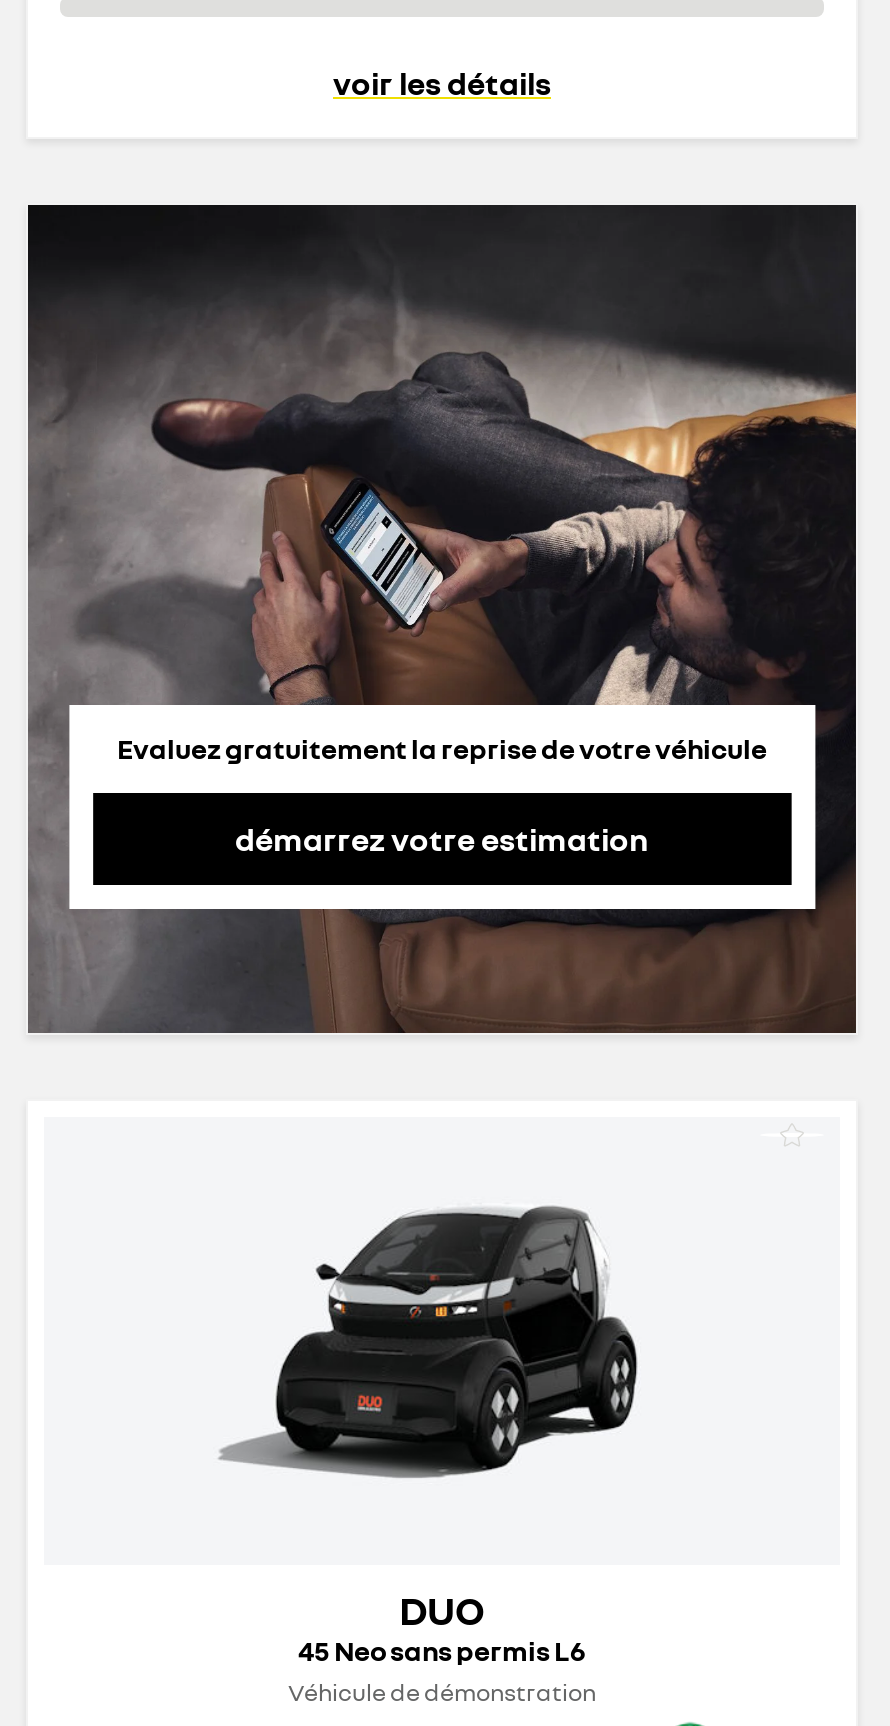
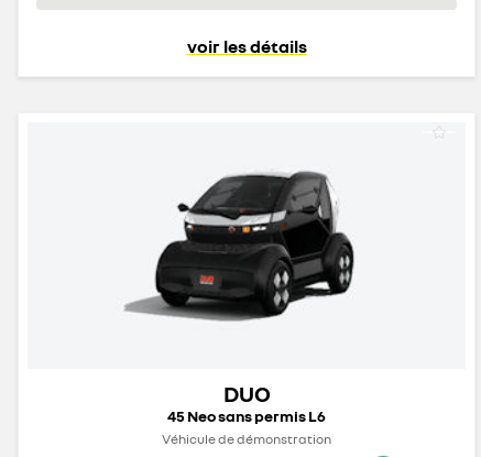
[26,202,858,1036] [image] | Evaluez gratuitement la reprise de votre véhicule | démarrez votre estimation -> none

